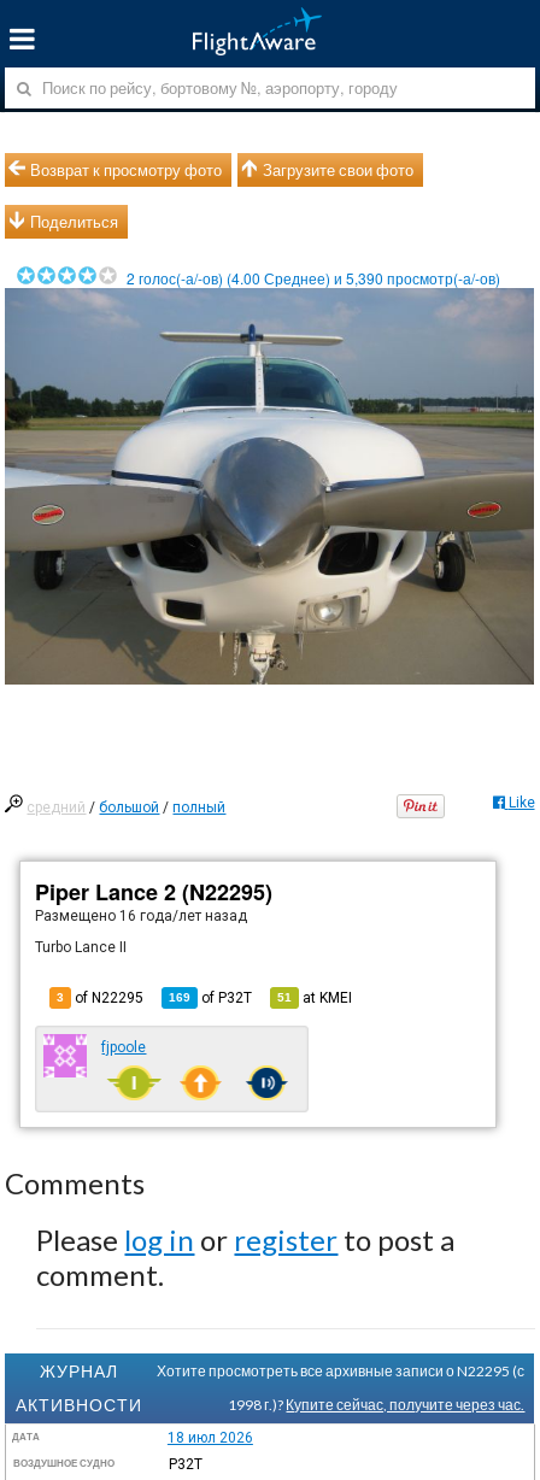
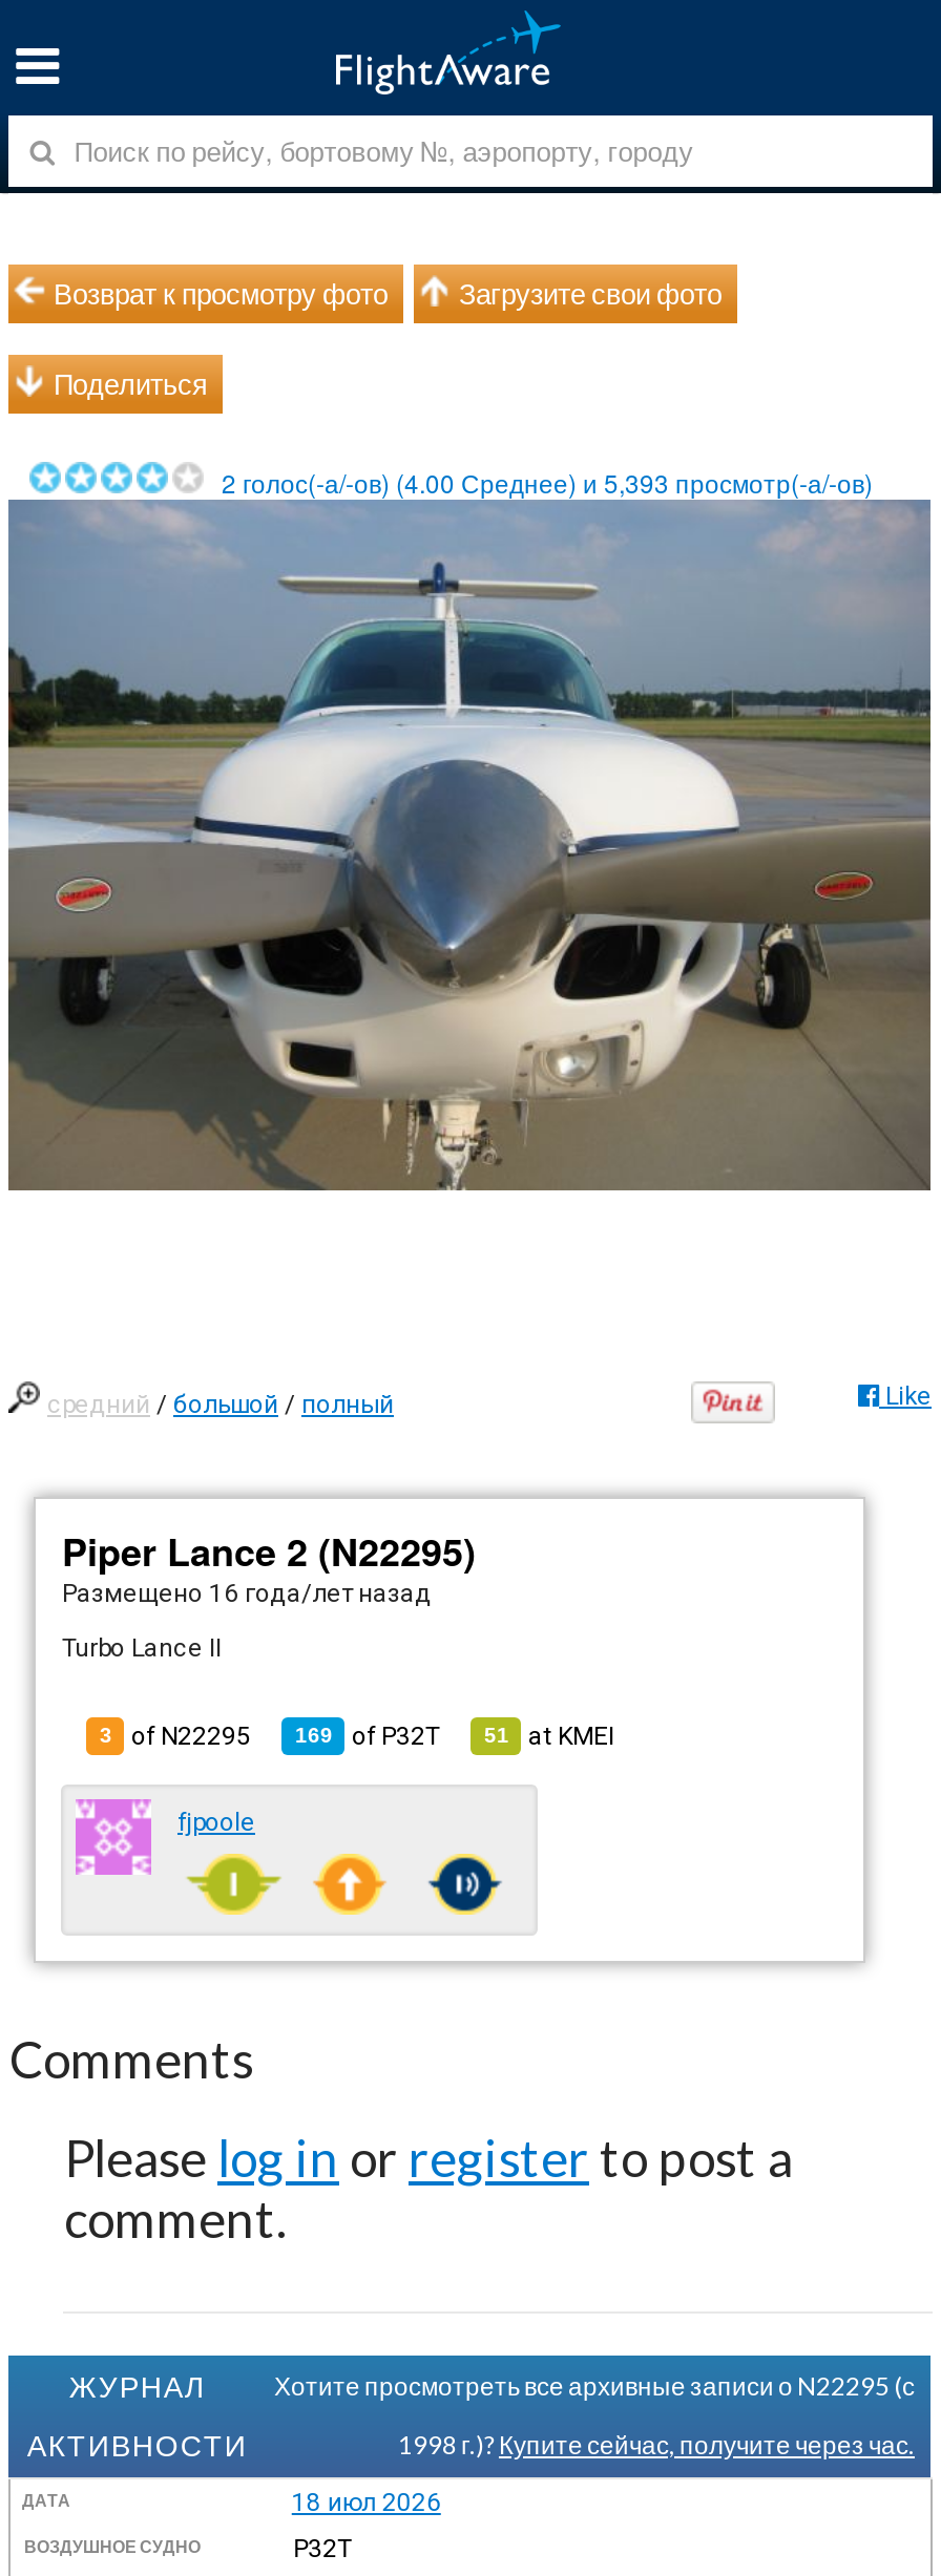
[127,267,508,288] 2 голос(-а/-ов) (4.00 Среднее) и 5,390 просмотр(-а/-ов) -> [222,464,885,499] 2 голос(-а/-ов) (4.00 Среднее) и 5,393 просмотр(-а/-ов)

